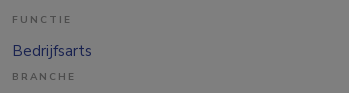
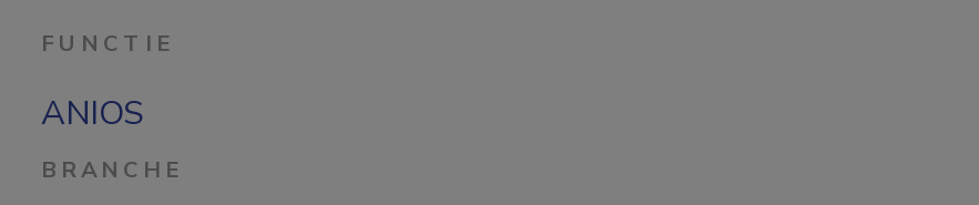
[12,41,92,61] Bedrijfsarts -> [41,91,143,136] ANIOS

